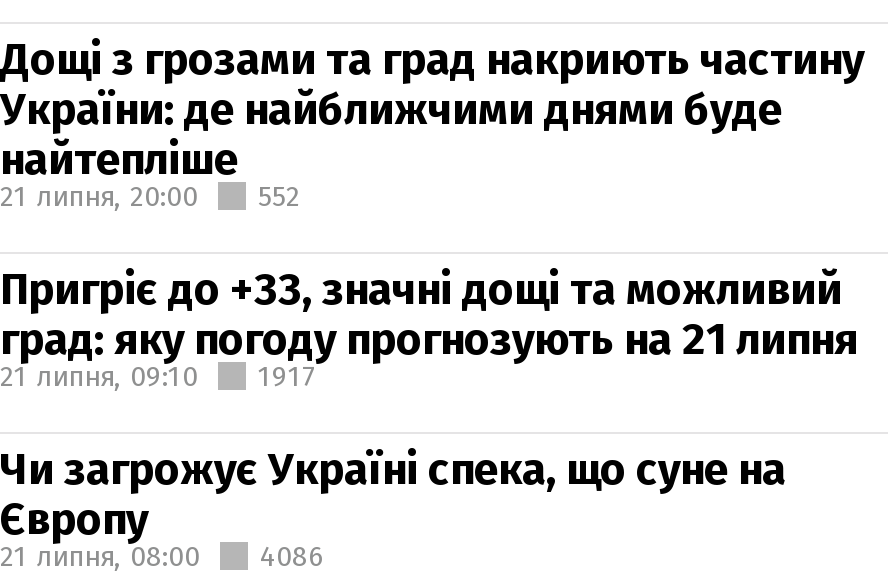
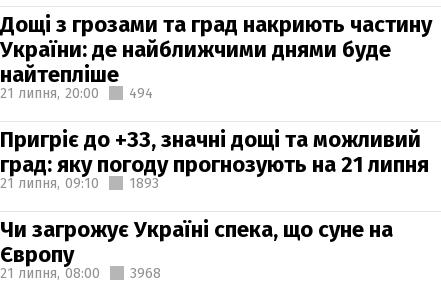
[0,179,300,213] 21 липня, 20:00 552 -> [0,84,153,101] 21 липня, 20:00 494
[258,359,316,393] 1917 -> [129,174,159,191] 1893
[0,539,324,573] 21 липня, 08:00 4086 -> [0,264,161,281] 21 липня, 08:00 3968

